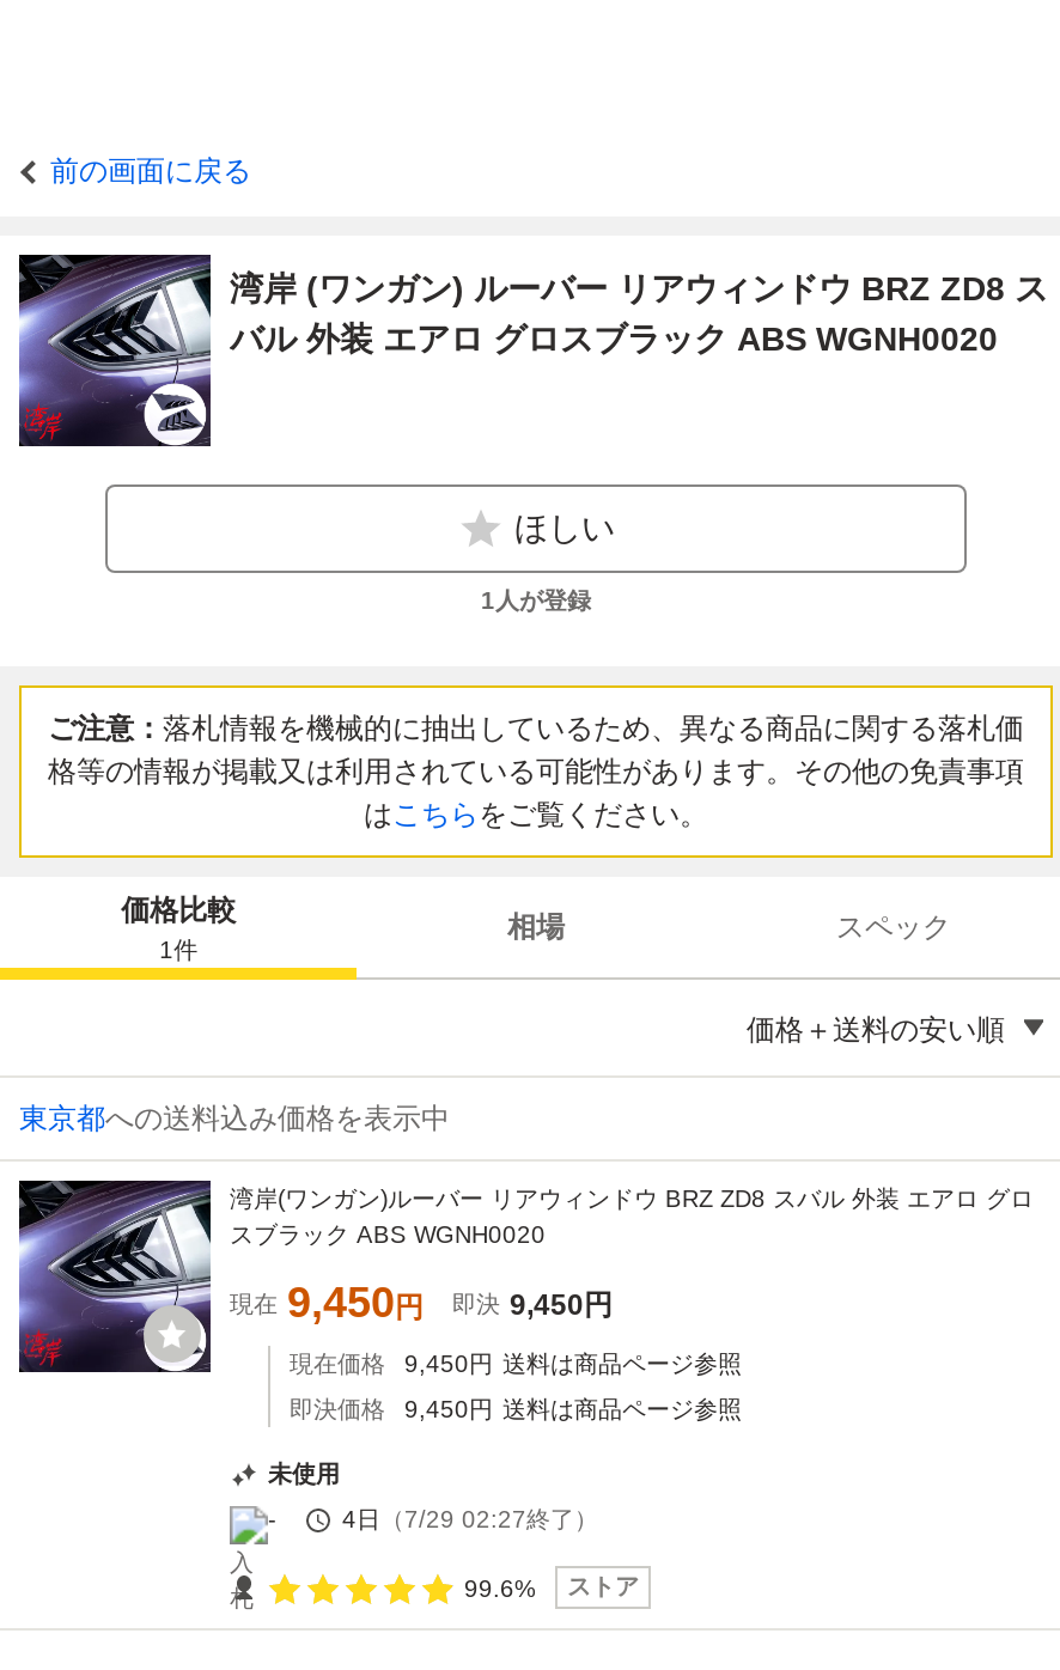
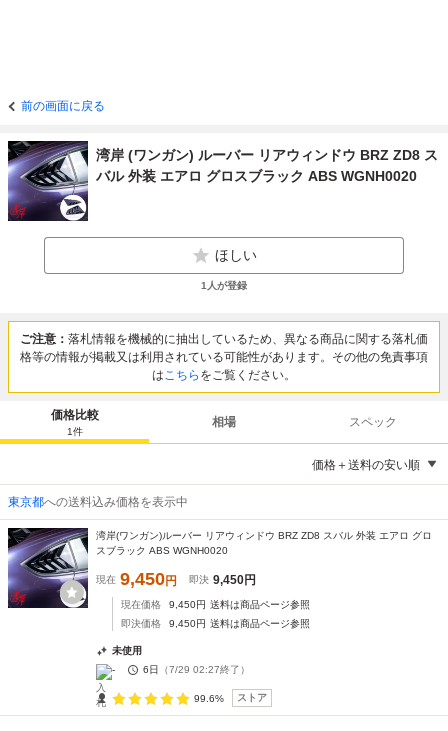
[342,1506,598,1532] 4日（7/29 02:27終了） -> [143,664,250,675] 6日（7/29 02:27終了）

